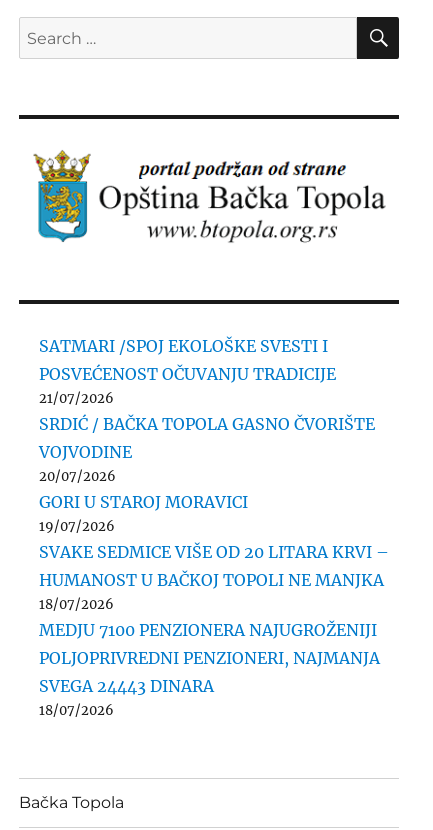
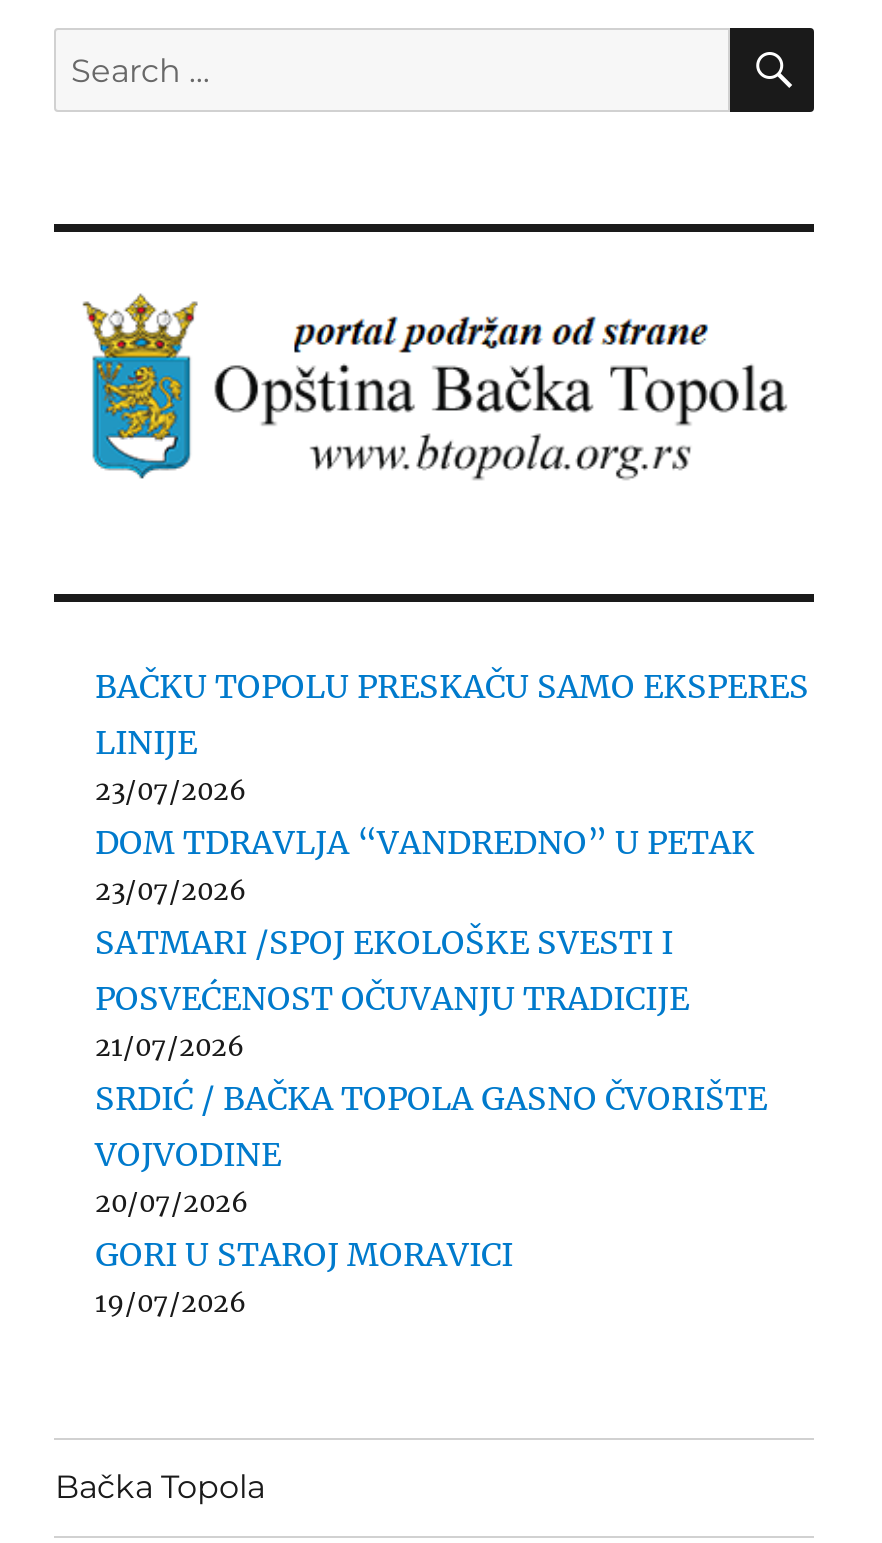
none -> [95,666,809,908] BAČKU TOPOLU PRESKAČU SAMO EKSPERES | LINIJE | 23/07/2026 | DOM TDRAVLJA “VANDREDNO” U PETAK | 23/07/2026
moved [39,336,375,535] -> [95,922,767,1320]: SATMARI /SPOJ EKOLOŠKE SVESTI I | POSVEĆENOST OČUVANJU TRADICIJE | 21/07/2026 | SRDIĆ / BAČKA TOPOLA GASNO ČVORIŠTE | VOJVODINE | 20/07/2026 | GORI U STAROJ MORAVICI | 19/07/2026
[39,542,389,719] SVAKE SEDMICE VIŠE OD 20 LITARA KRVI – | HUMANOST U BAČKOJ TOPOLI NE MANJKA | 18/07/2026 | MEDJU 7100 PENZIONERA NAJUGROŽENIJI | POLJOPRIVREDNI PENZIONERI, NAJMANJA | SVEGA 24443 DINARA | 18/07/2026 -> none

